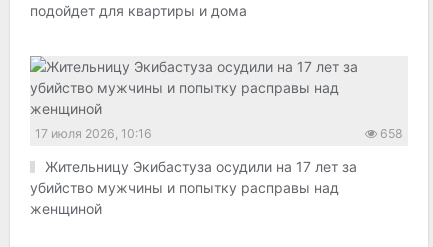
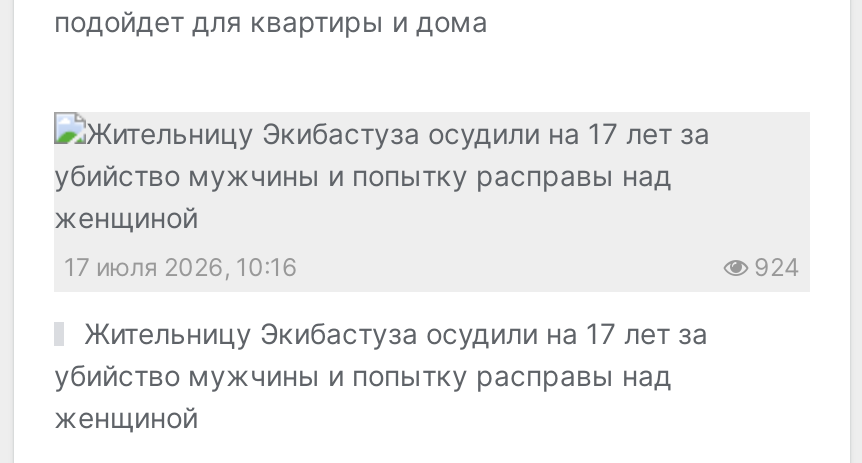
[377,126,403,141] 658 -> [748,252,800,282] 924

